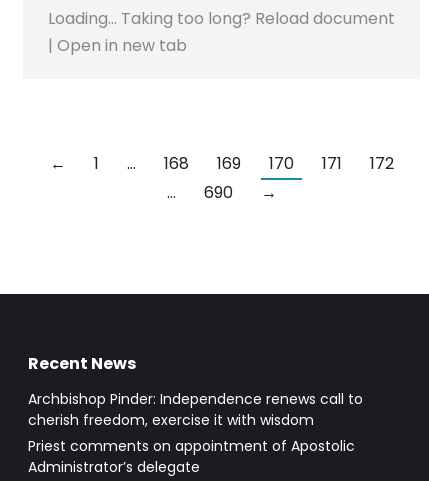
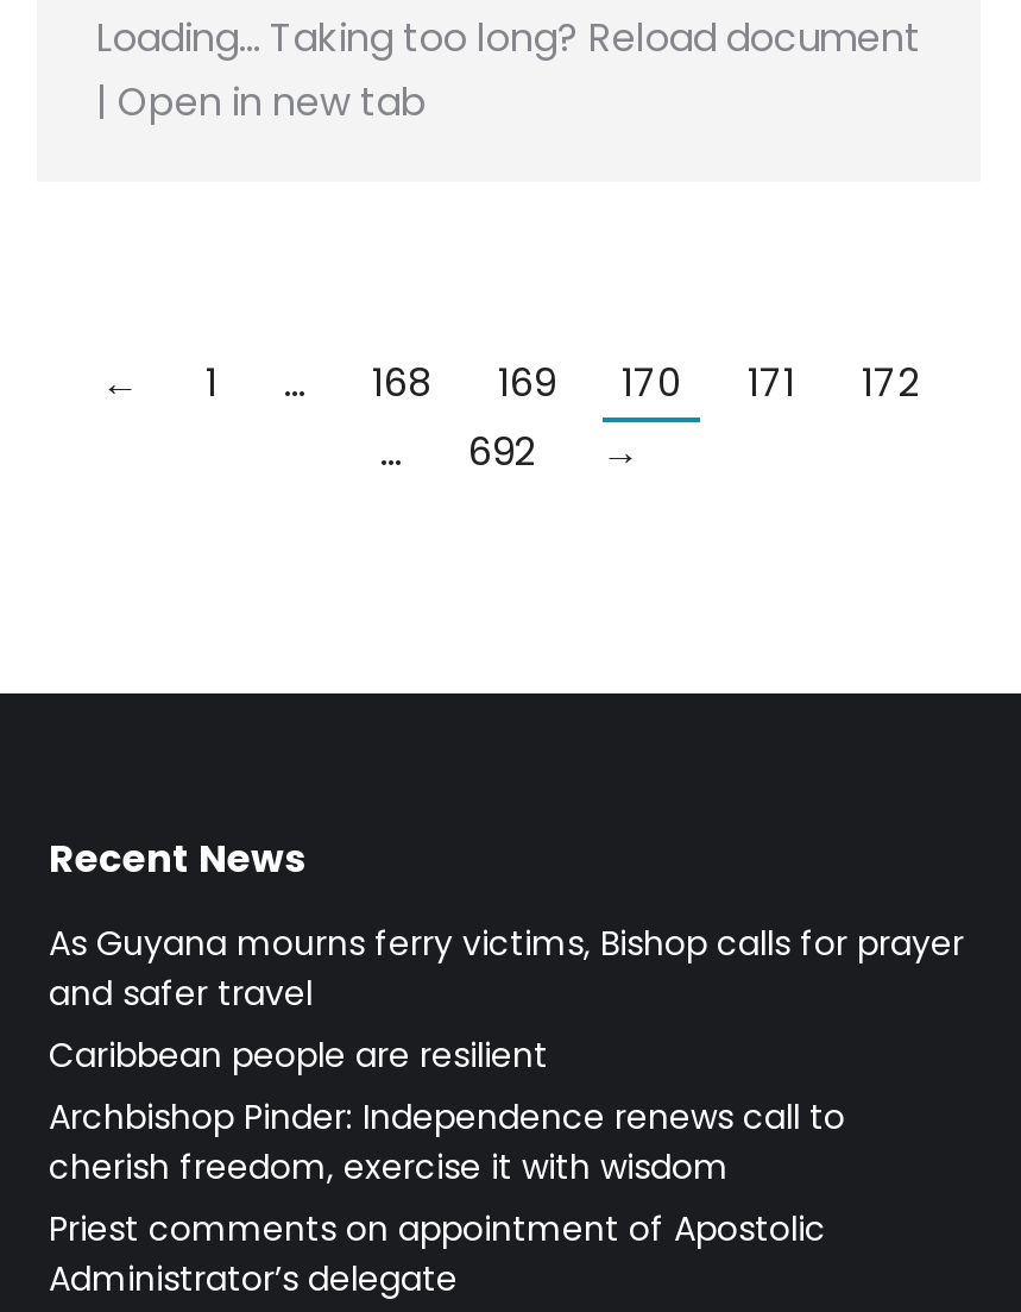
[204,181,233,204] 690 -> [468,425,535,480] 692
none -> [49,920,964,1079] As Guyana mourns ferry victims, Bishop calls for prayer | and safer travel | Caribbean people are resilient

